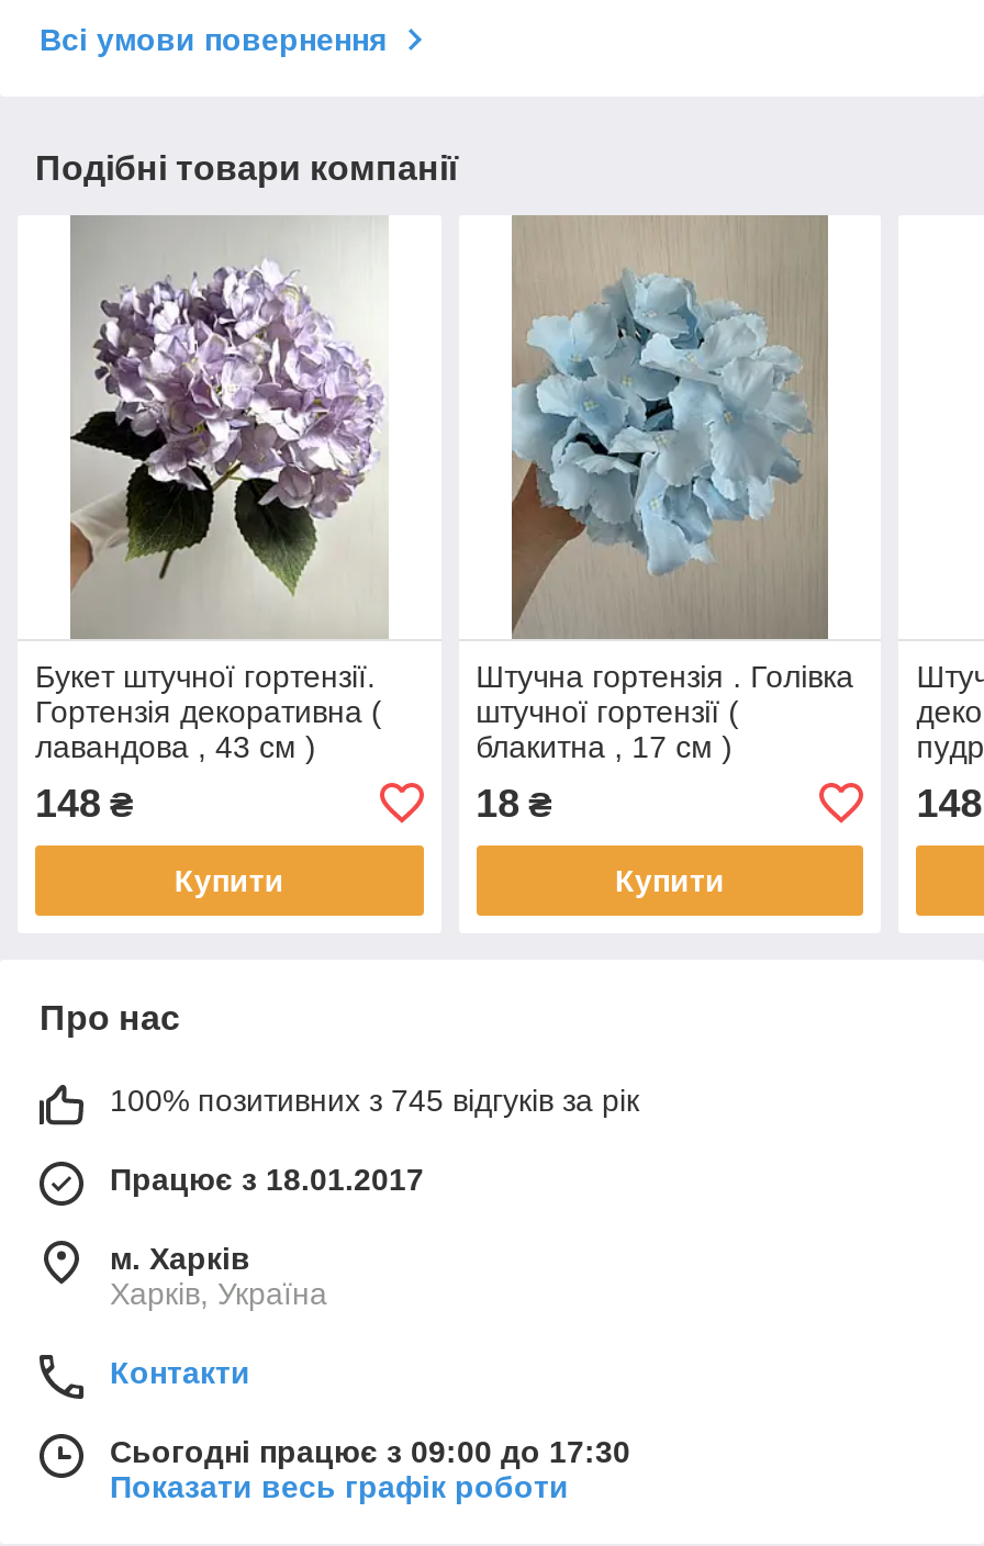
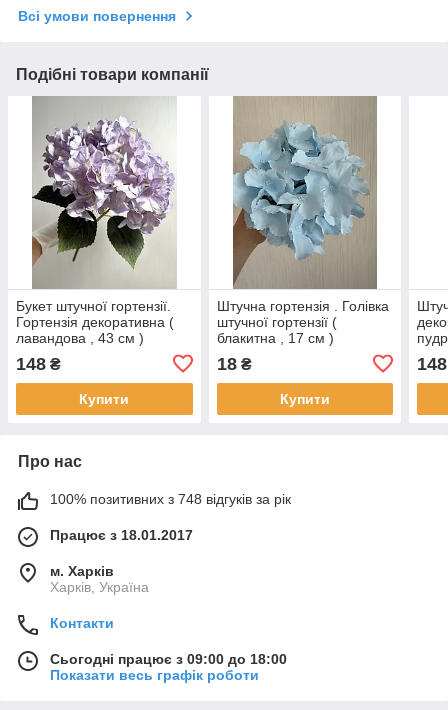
[110,1082,639,1117] 100% позитивних з 745 відгуків за рік -> [50,491,291,507] 100% позитивних з 748 відгуків за рік
[110,1434,630,1469] Сьогодні працює з 09:00 до 17:30 -> [50,651,287,667] Сьогодні працює з 09:00 до 18:00

